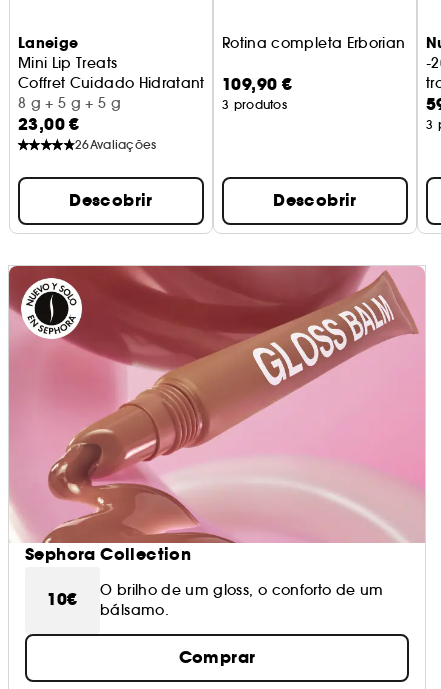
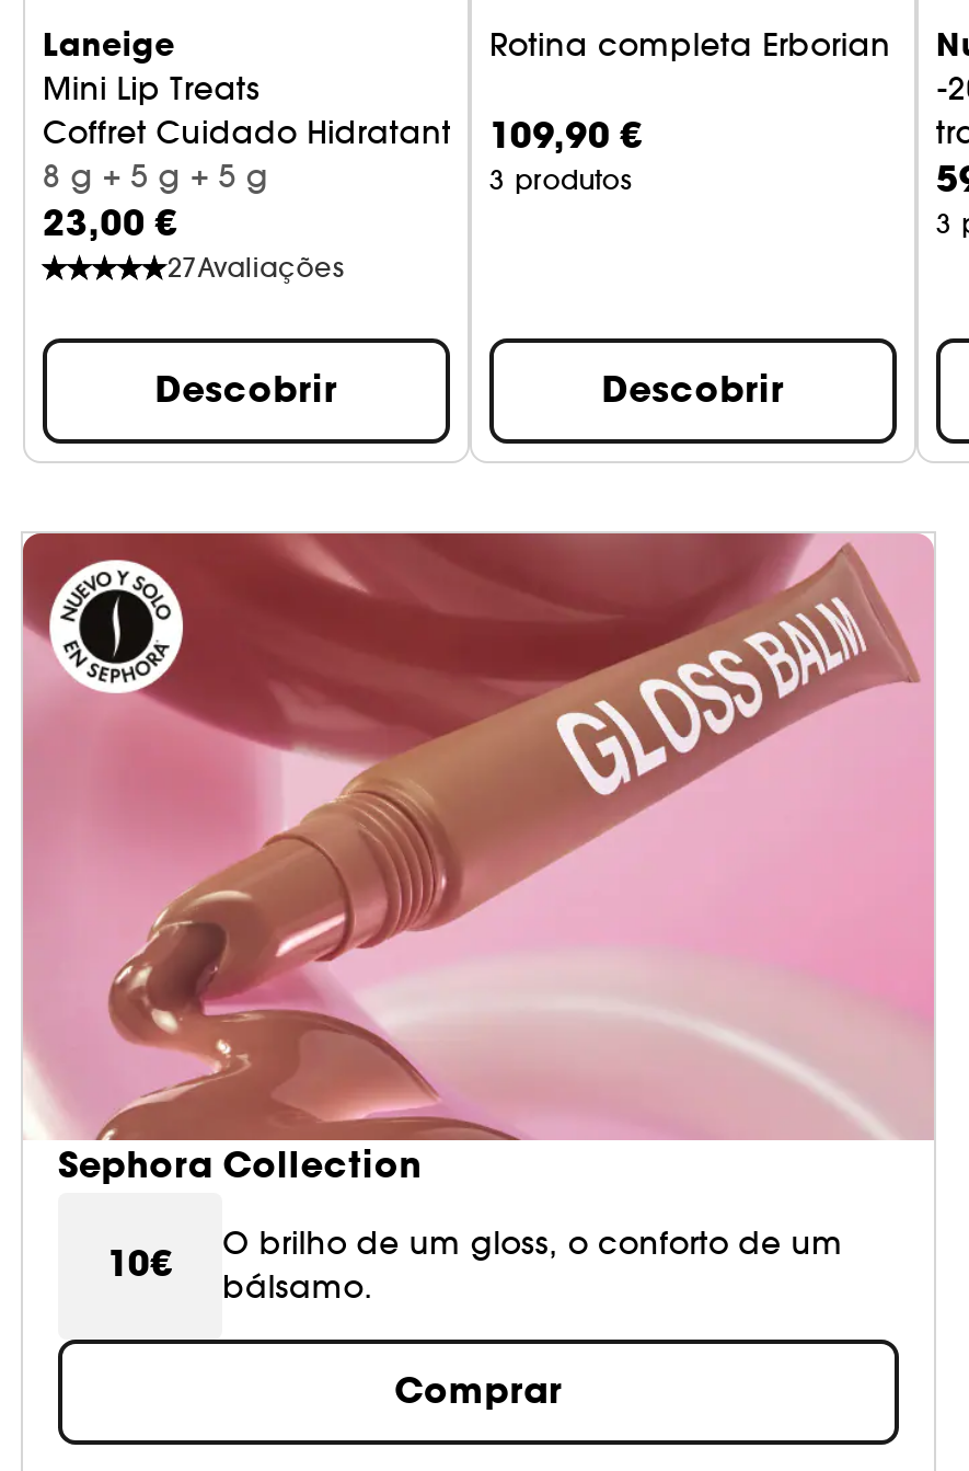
[75,137,157,152] 26Avaliações -> [168,250,344,283] 27Avaliações

